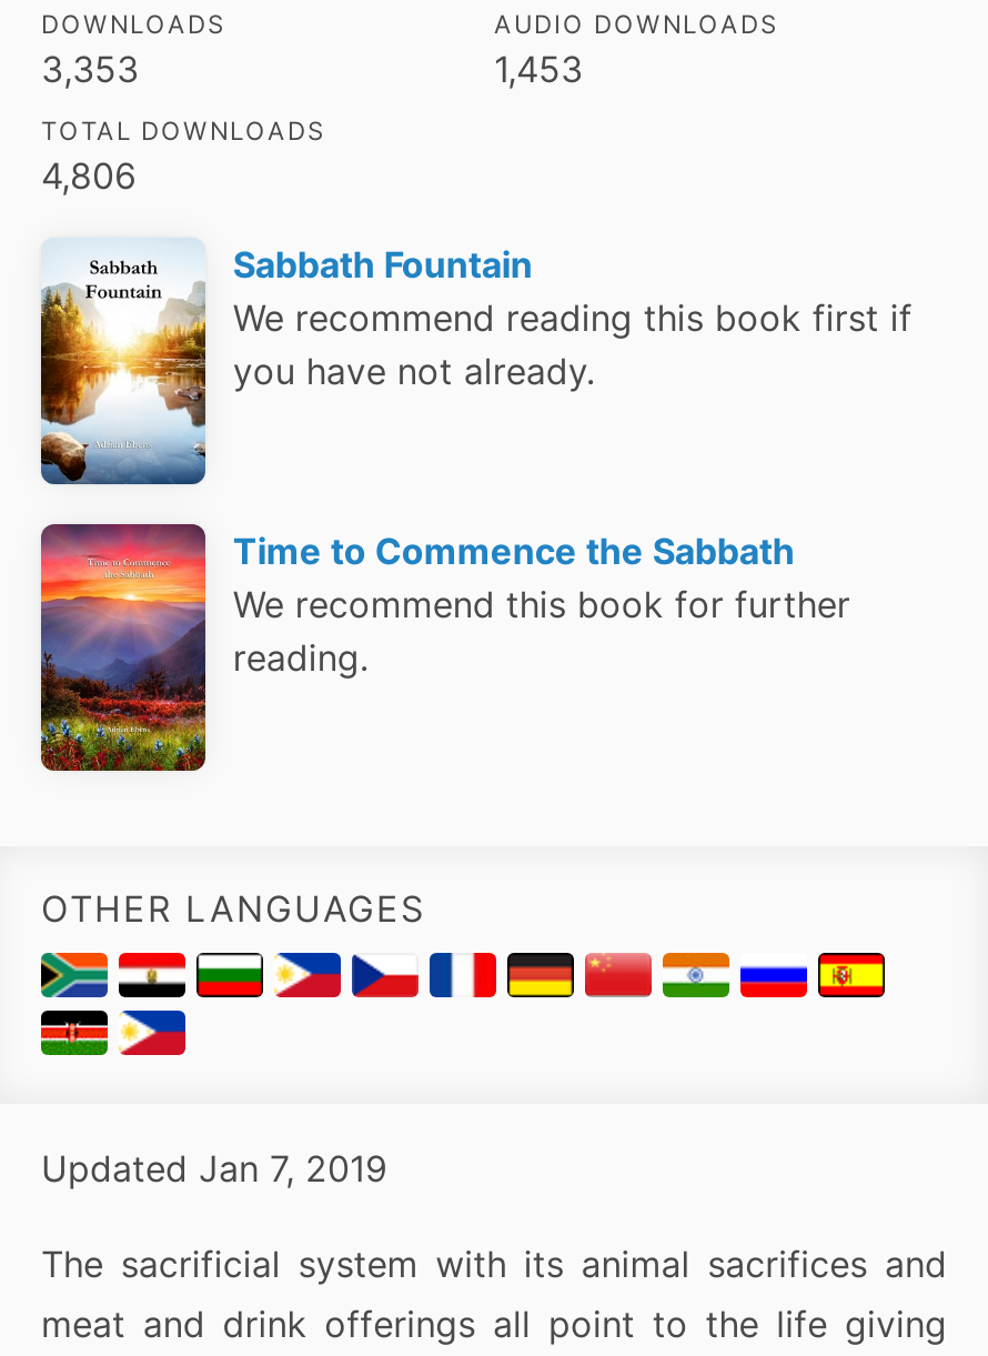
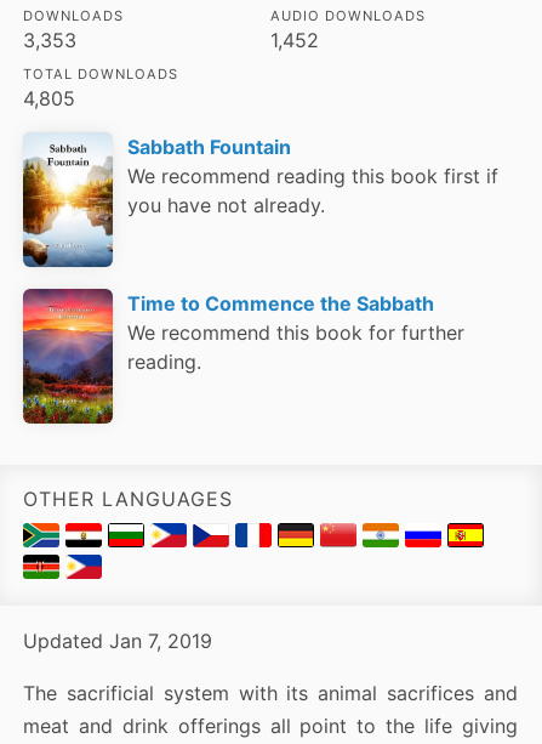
[494,48,583,92] 1,453 -> [270,28,319,53] 1,452
[41,154,137,199] 4,806 -> [23,87,75,111] 4,805

